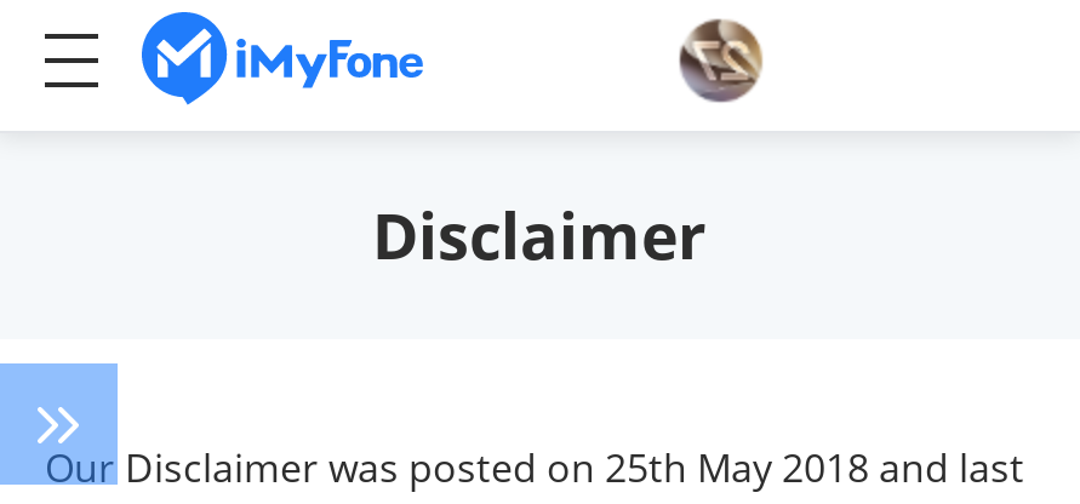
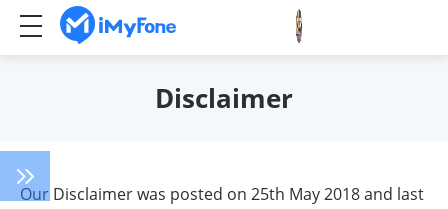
[678,17,765,104] [image] -> [282,9,316,43] [image]

